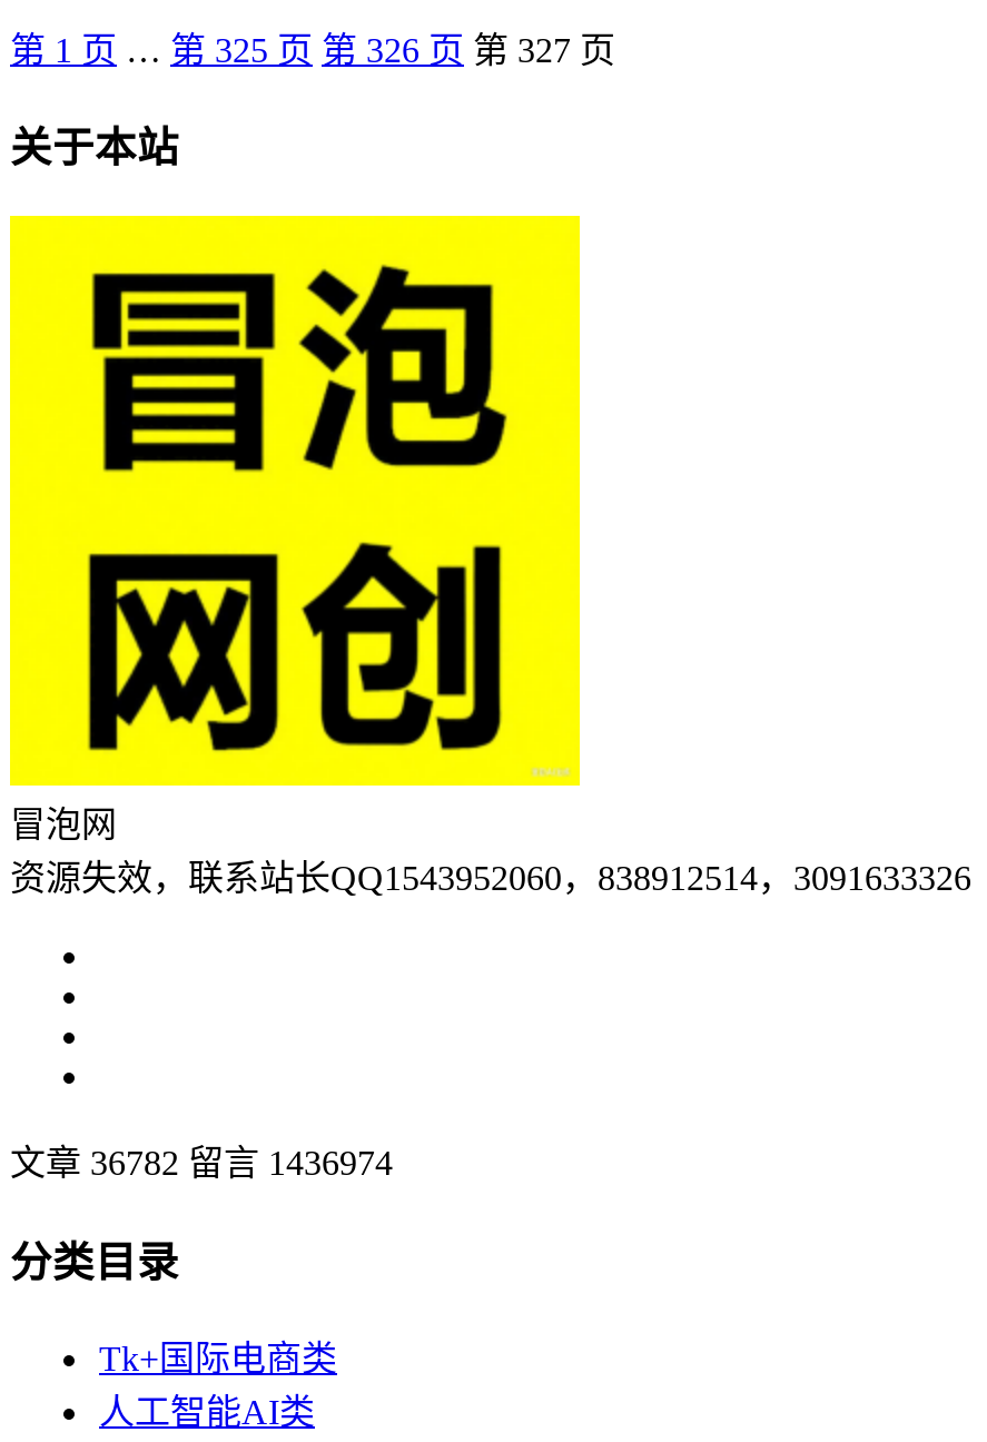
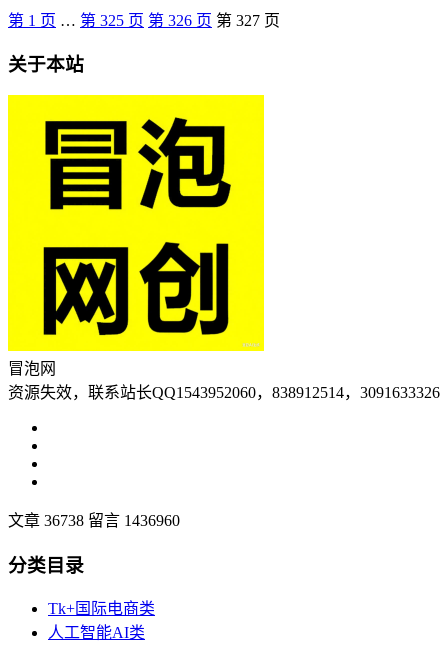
[10,1144,393,1182] 文章 36782 留言 1436974 -> [8,512,180,529] 文章 36738 留言 1436960

